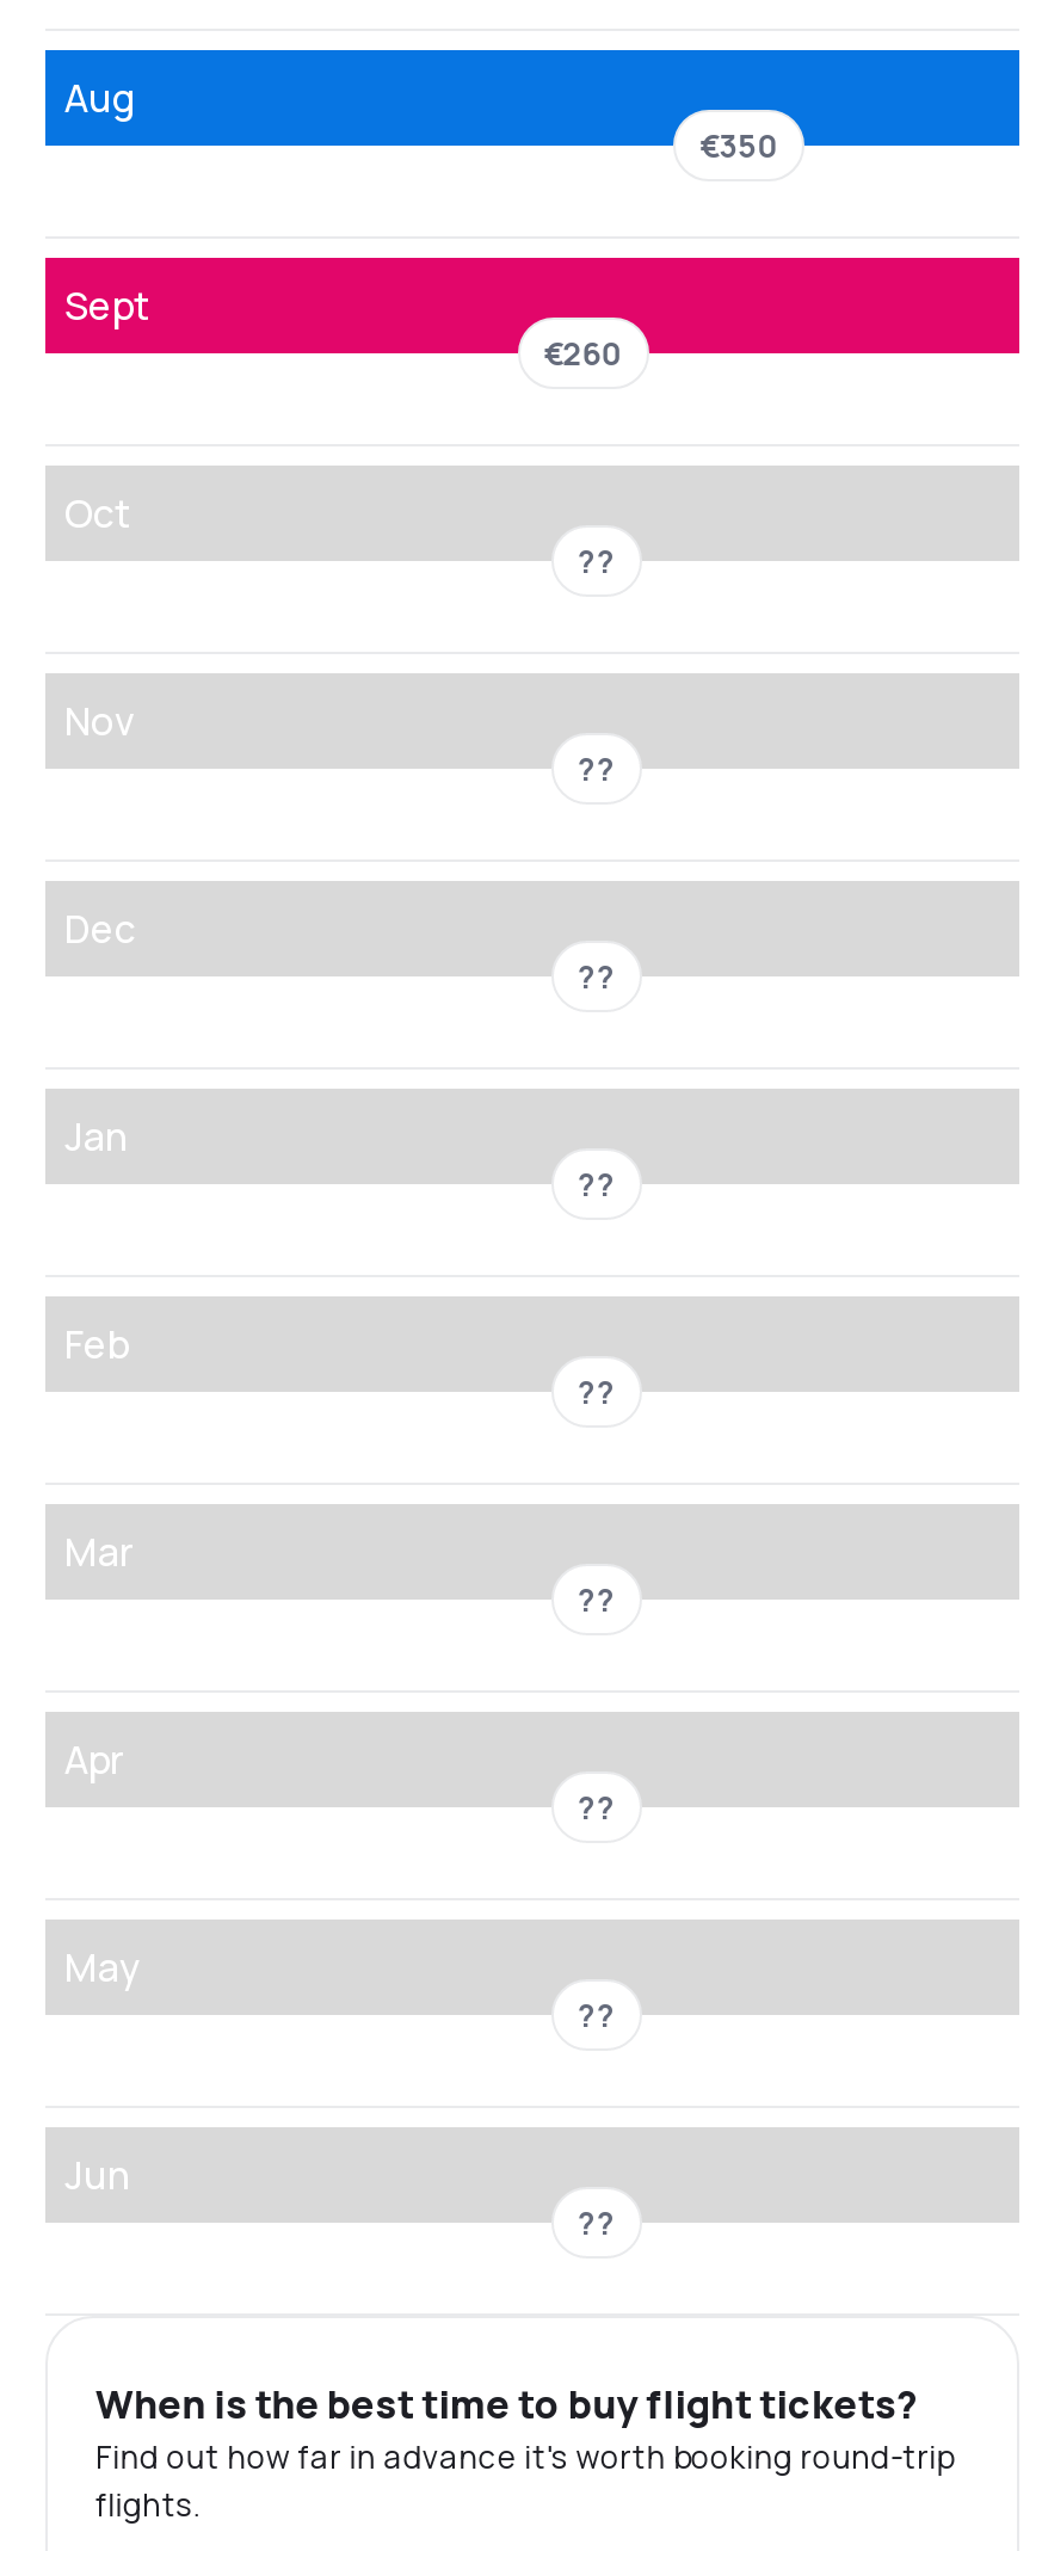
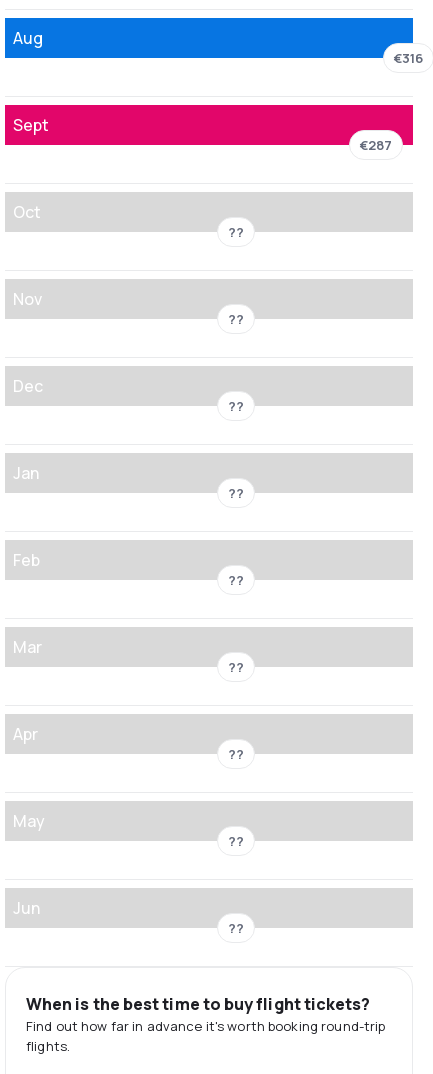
[700,124,778,167] €350 -> [394,49,423,67] €316
[544,332,622,375] €260 -> [360,136,392,154] €287

